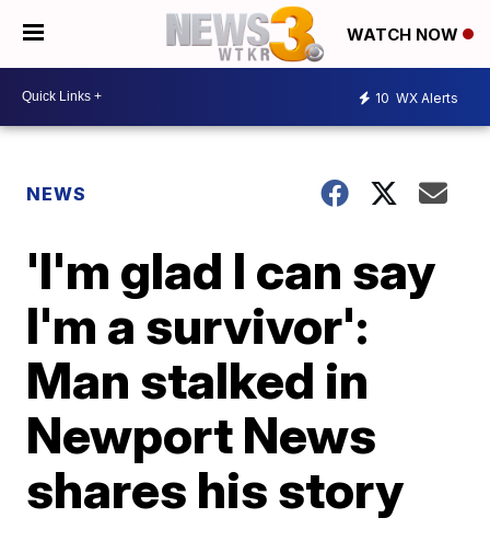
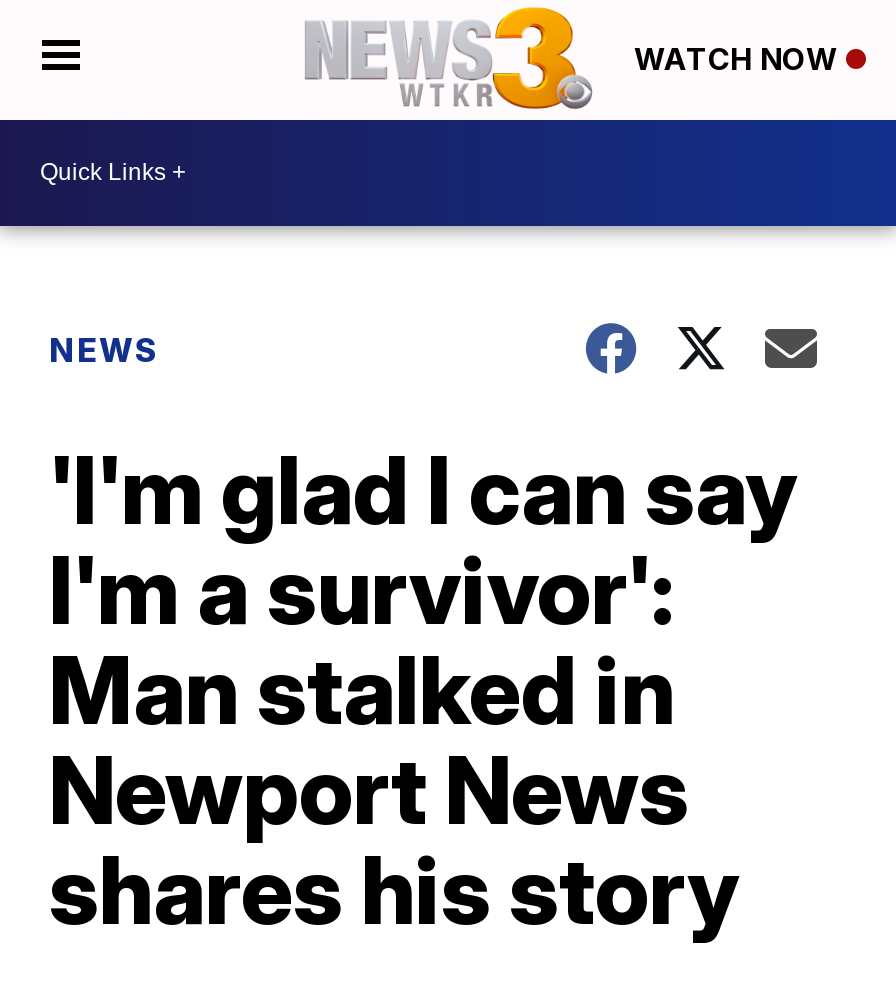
[375,90,458,106] 10 WX Alerts -> none

